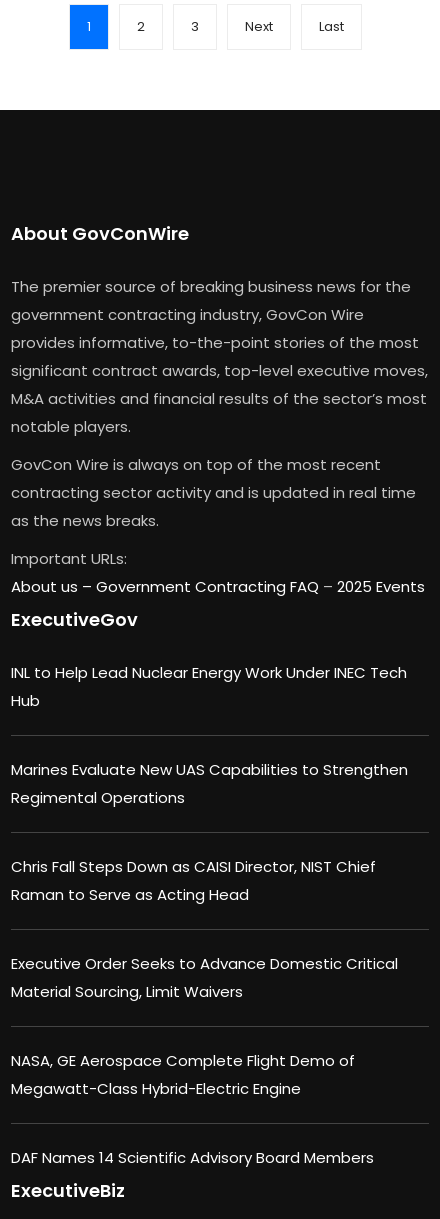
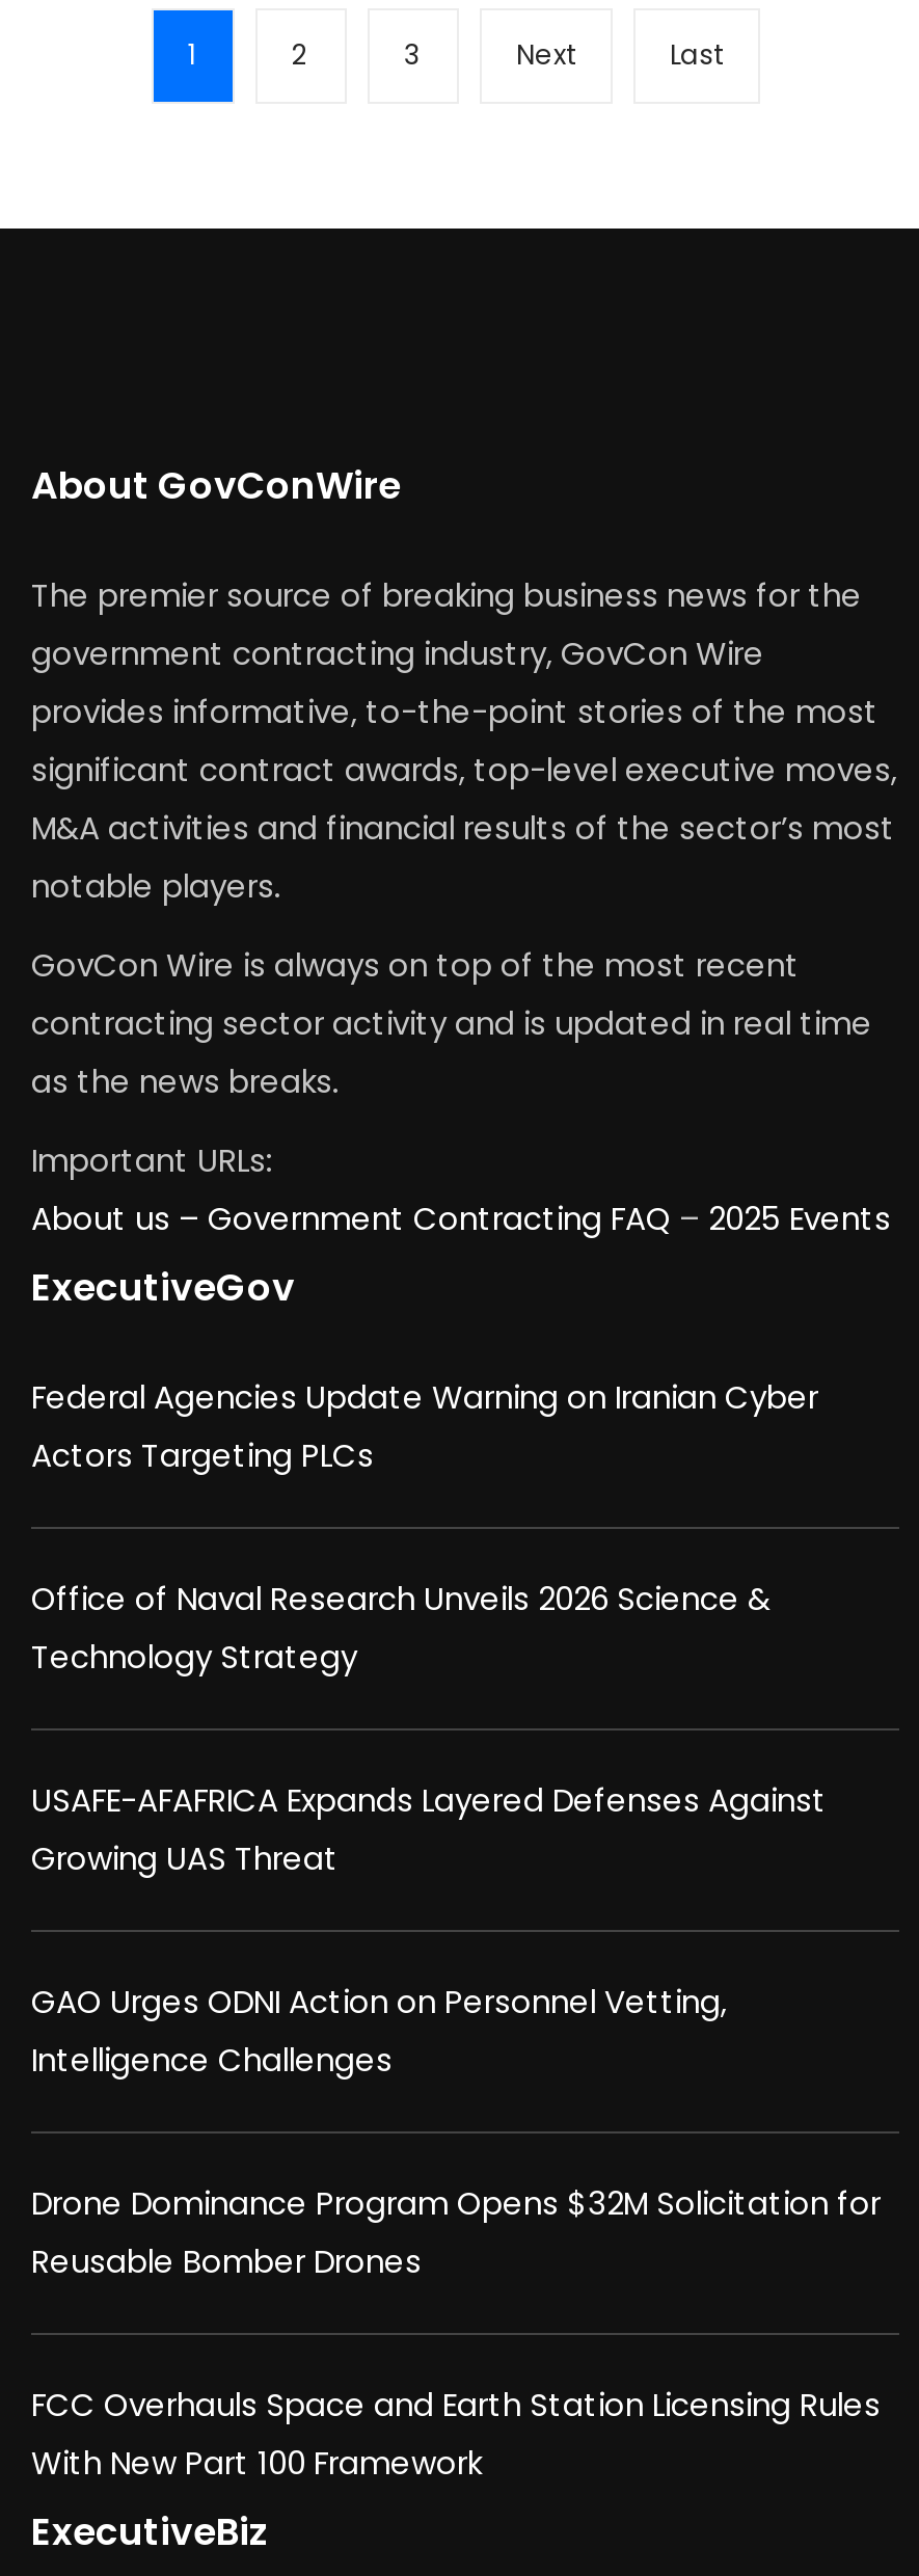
[11,662,407,711] INL to Help Lead Nuclear Energy Work Under INEC Tech | Hub -> [31,1374,818,1476] Federal Agencies Update Warning on Iranian Cyber | Actors Targeting PLCs
[11,759,408,808] Marines Evaluate New UAS Capabilities to Strengthen | Regimental Operations -> [31,1576,771,1678] Office of Naval Research Unveils 2026 Science & | Technology Strategy
[11,856,376,905] Chris Fall Steps Down as CAISI Director, NIST Chief | Raman to Serve as Acting Head -> [31,1777,827,1879] USAFE-AFAFRICA Expands Layered Defenses Against | Growing UAS Threat
[11,953,398,1002] Executive Order Seeks to Advance Domestic Critical | Material Sourcing, Limit Waivers -> [31,1979,727,2081] GAO Urges ODNI Action on Personnel Vetting, | Intelligence Challenges
[11,1050,355,1099] NASA, GE Aerospace Complete Flight Demo of | Megawatt-Class Hybrid-Electric Engine -> [31,2180,881,2282] Drone Dominance Program Opens $32M Solicitation for | Reusable Bomber Drones
[11,1147,374,1168] DAF Names 14 Scientific Advisory Board Members -> [31,2382,881,2484] FCC Overhauls Space and Earth Station Licensing Rules | With New Part 100 Framework

